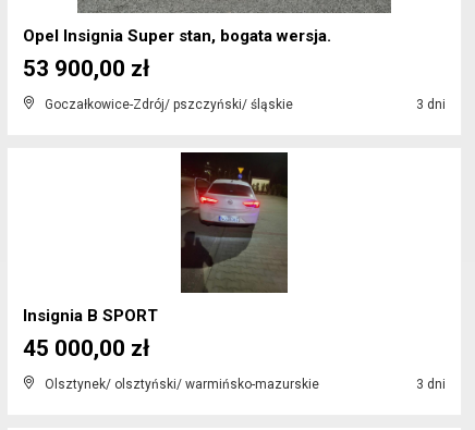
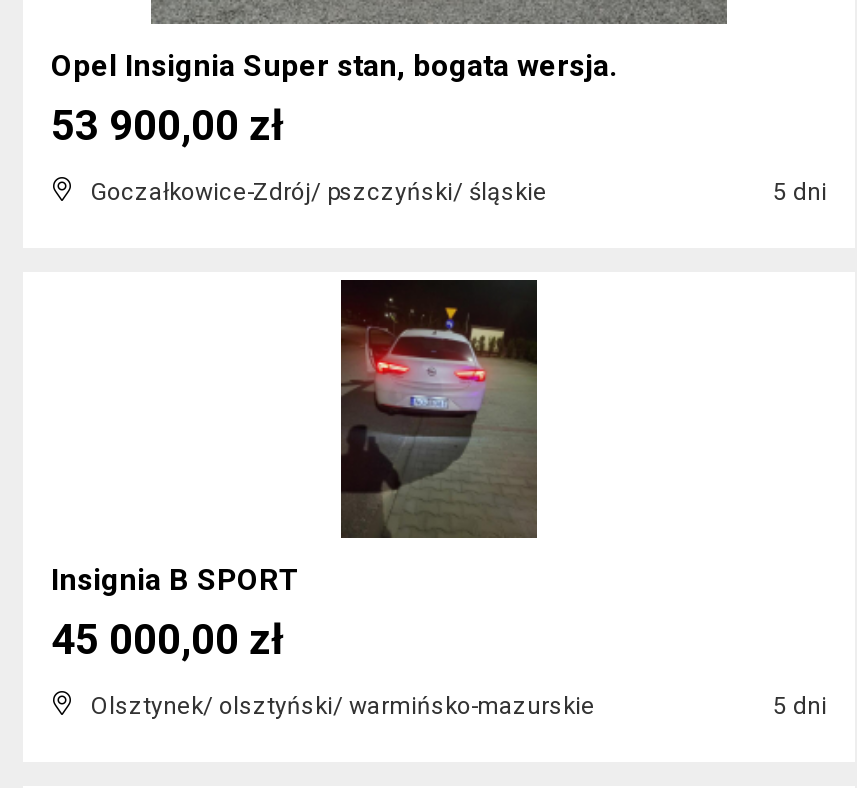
[413,97,446,112] 3 dni -> [767,178,827,206] 5 dni
[413,377,446,392] 3 dni -> [767,692,827,720] 5 dni

